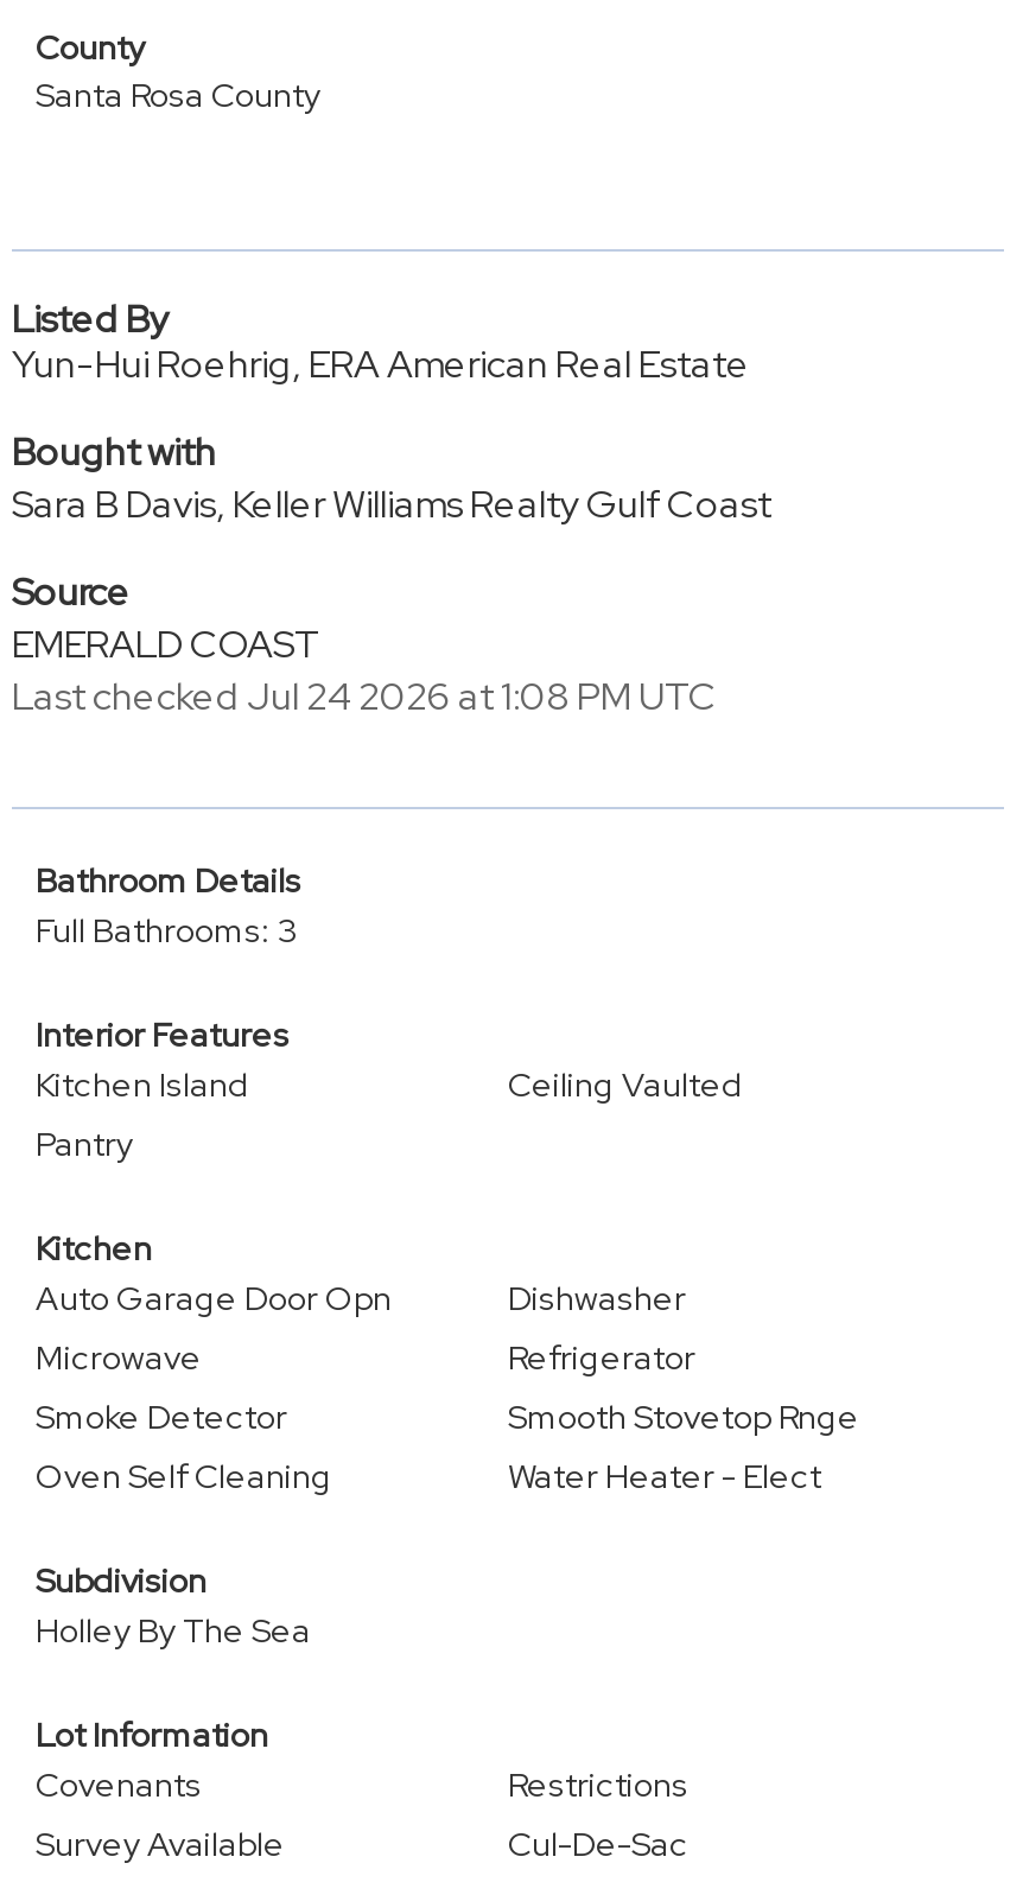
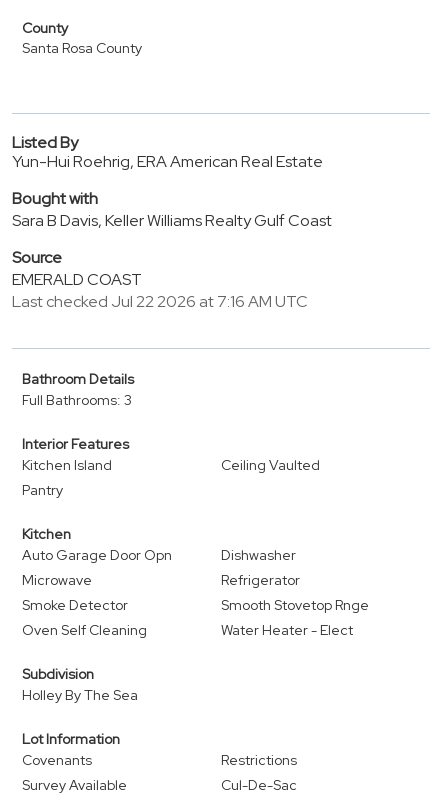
[12,672,717,721] Last checked Jul 24 2026 at 1:08 PM UTC -> [12,291,308,312] Last checked Jul 22 2026 at 7:16 AM UTC

